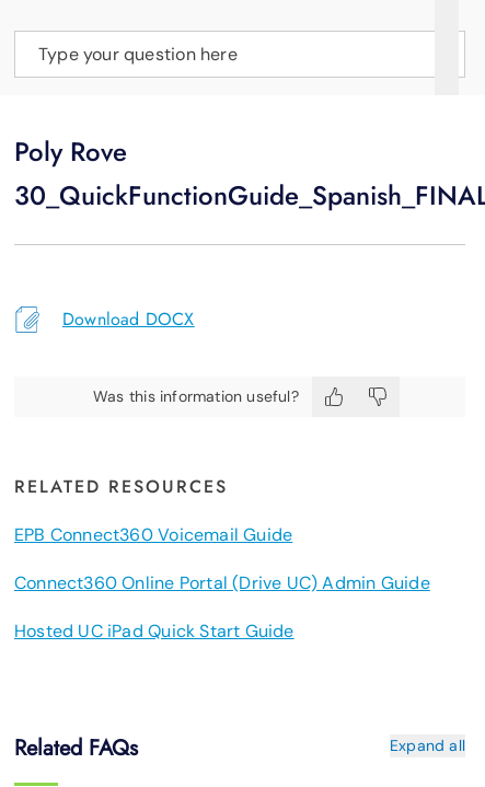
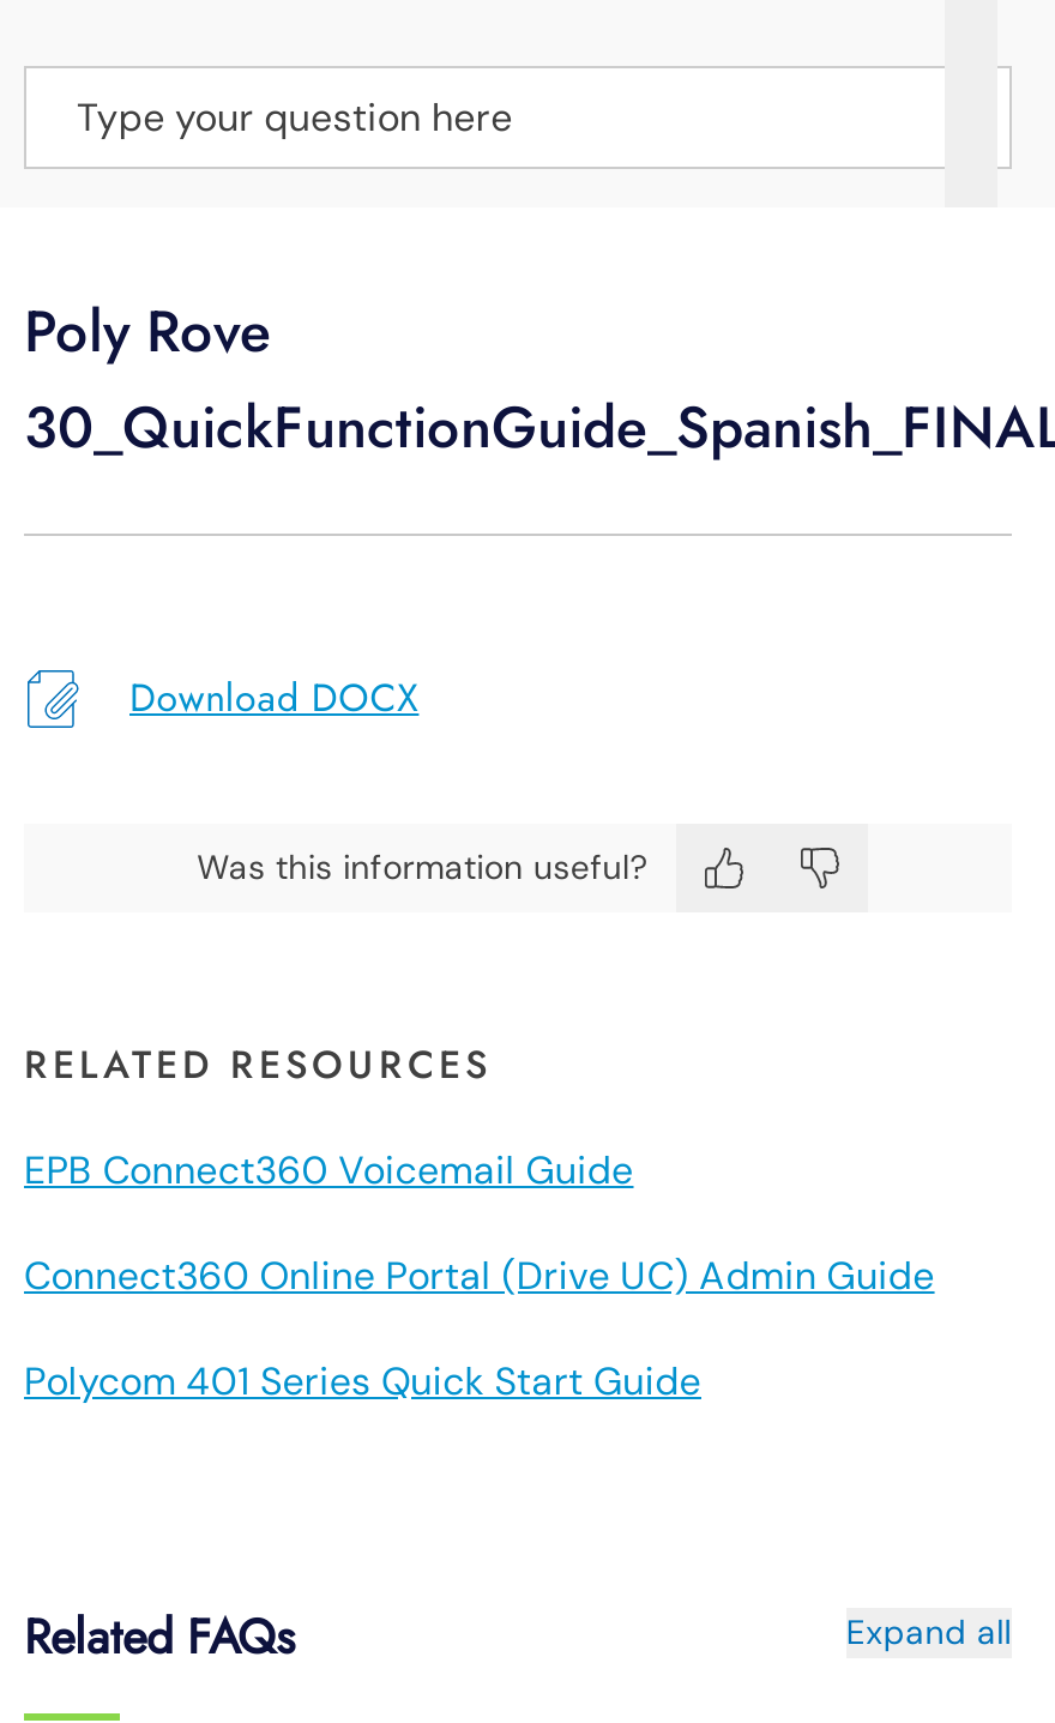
[14,620,294,643] Hosted UC iPad Quick Start Guide -> [24,1356,701,1406] Polycom 401 Series Quick Start Guide

